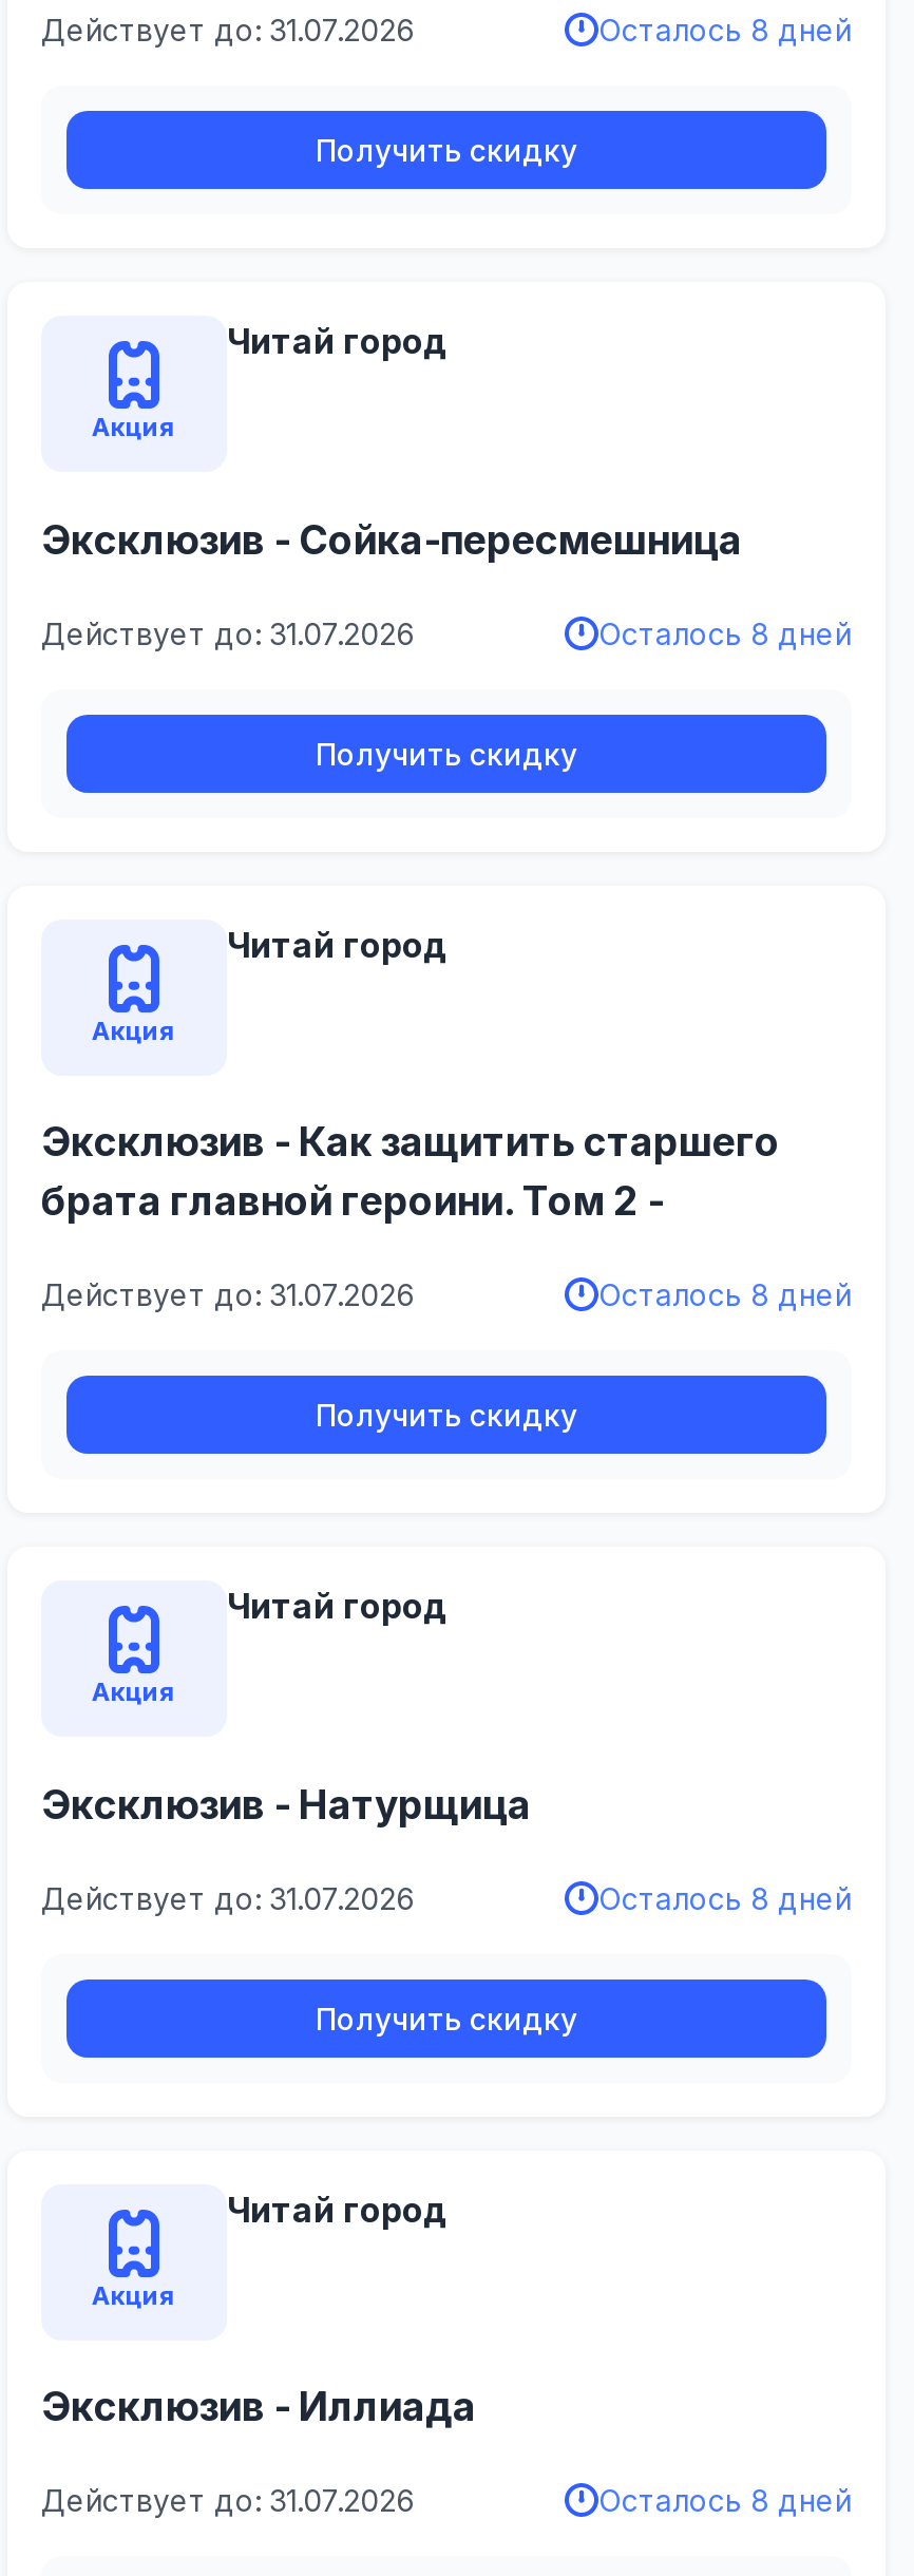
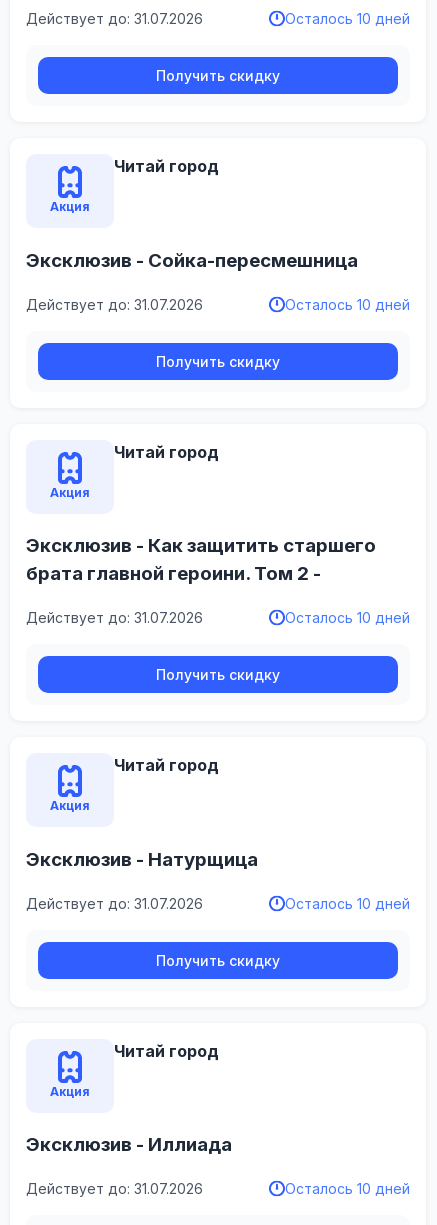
[598,12,852,48] Осталось 8 дней -> [285,10,410,27] Осталось 10 дней
[598,615,852,651] Осталось 8 дней -> [285,296,410,313] Осталось 10 дней
[598,1277,852,1312] Осталось 8 дней -> [285,609,410,626] Осталось 10 дней
[598,1879,852,1915] Осталось 8 дней -> [285,894,410,911] Осталось 10 дней
[598,2482,852,2518] Осталось 8 дней -> [285,1180,410,1197] Осталось 10 дней

